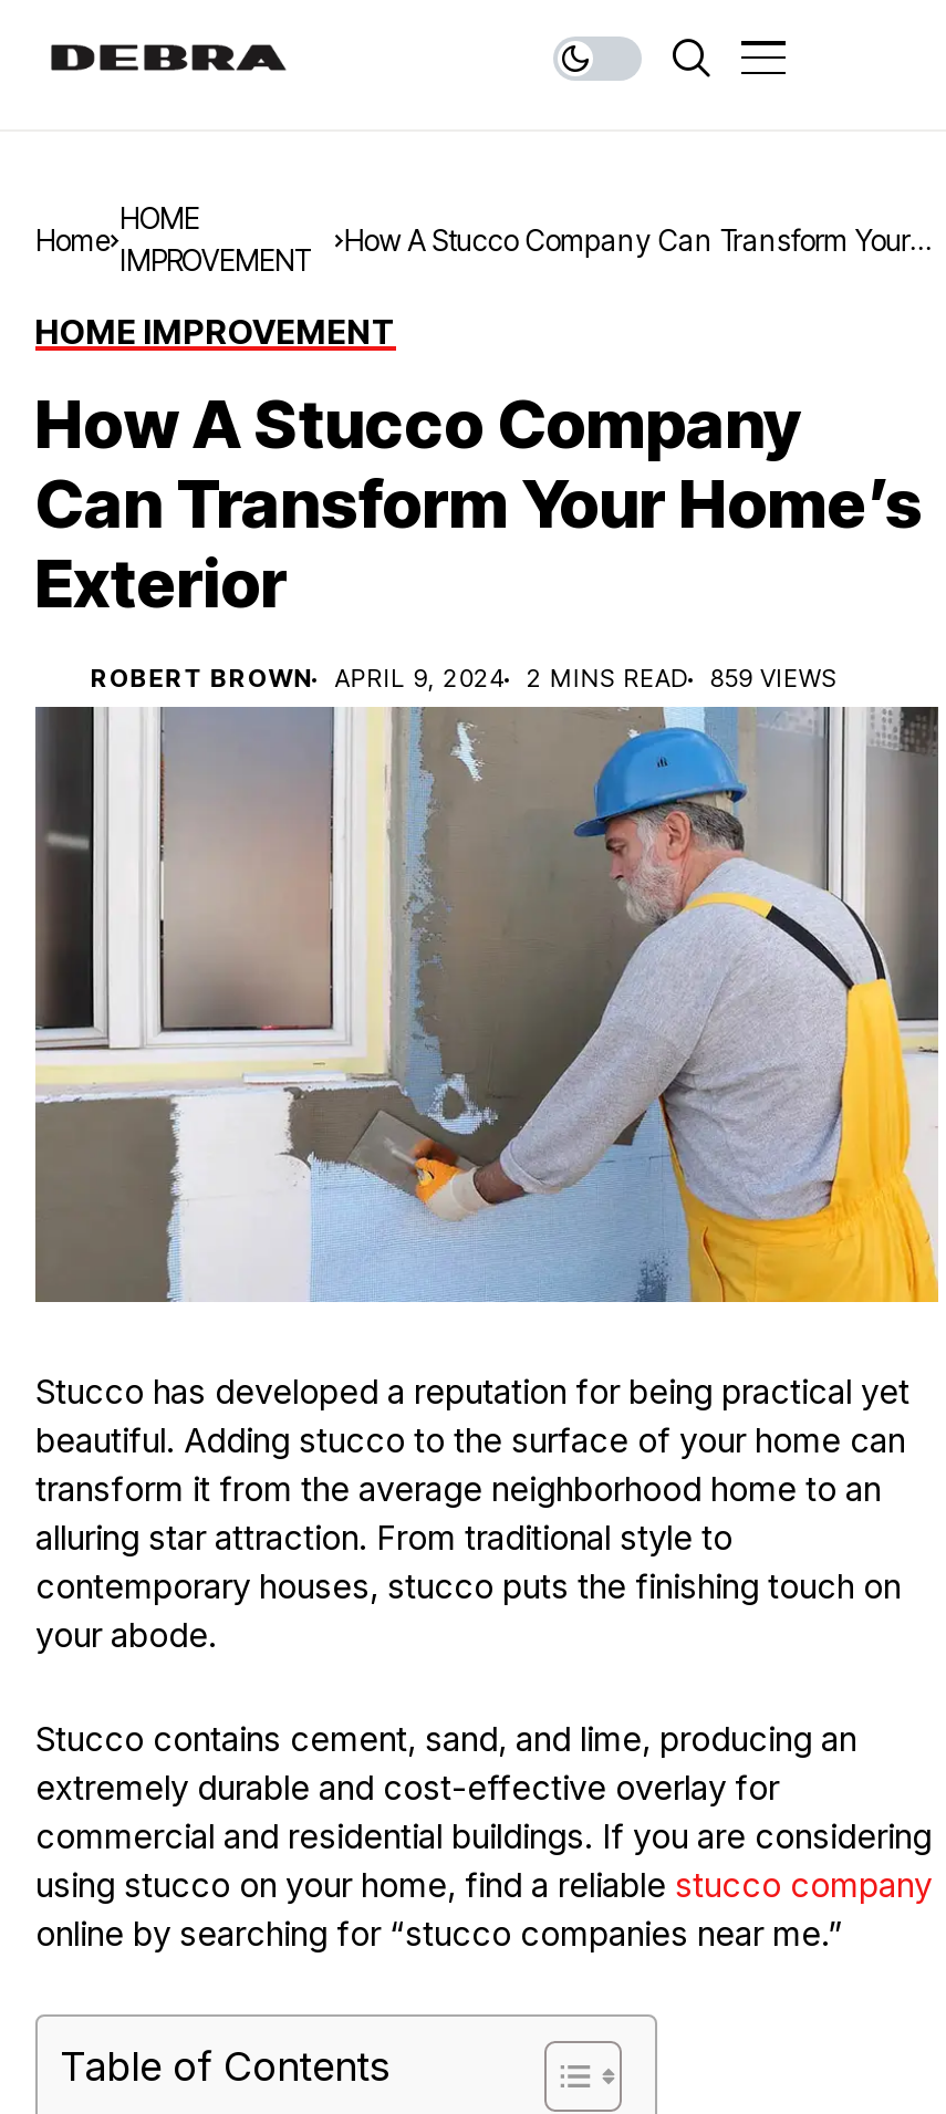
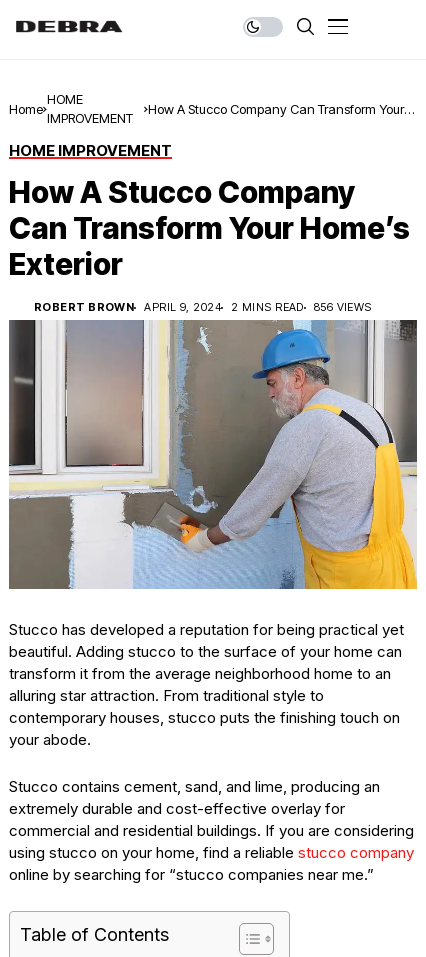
[91,663,838,694] ROBERT BROWN APRIL 9, 2024 2 MINS READ 859 VIEWS -> [34,300,372,314] ROBERT BROWN APRIL 9, 2024 2 MINS READ 856 VIEWS

